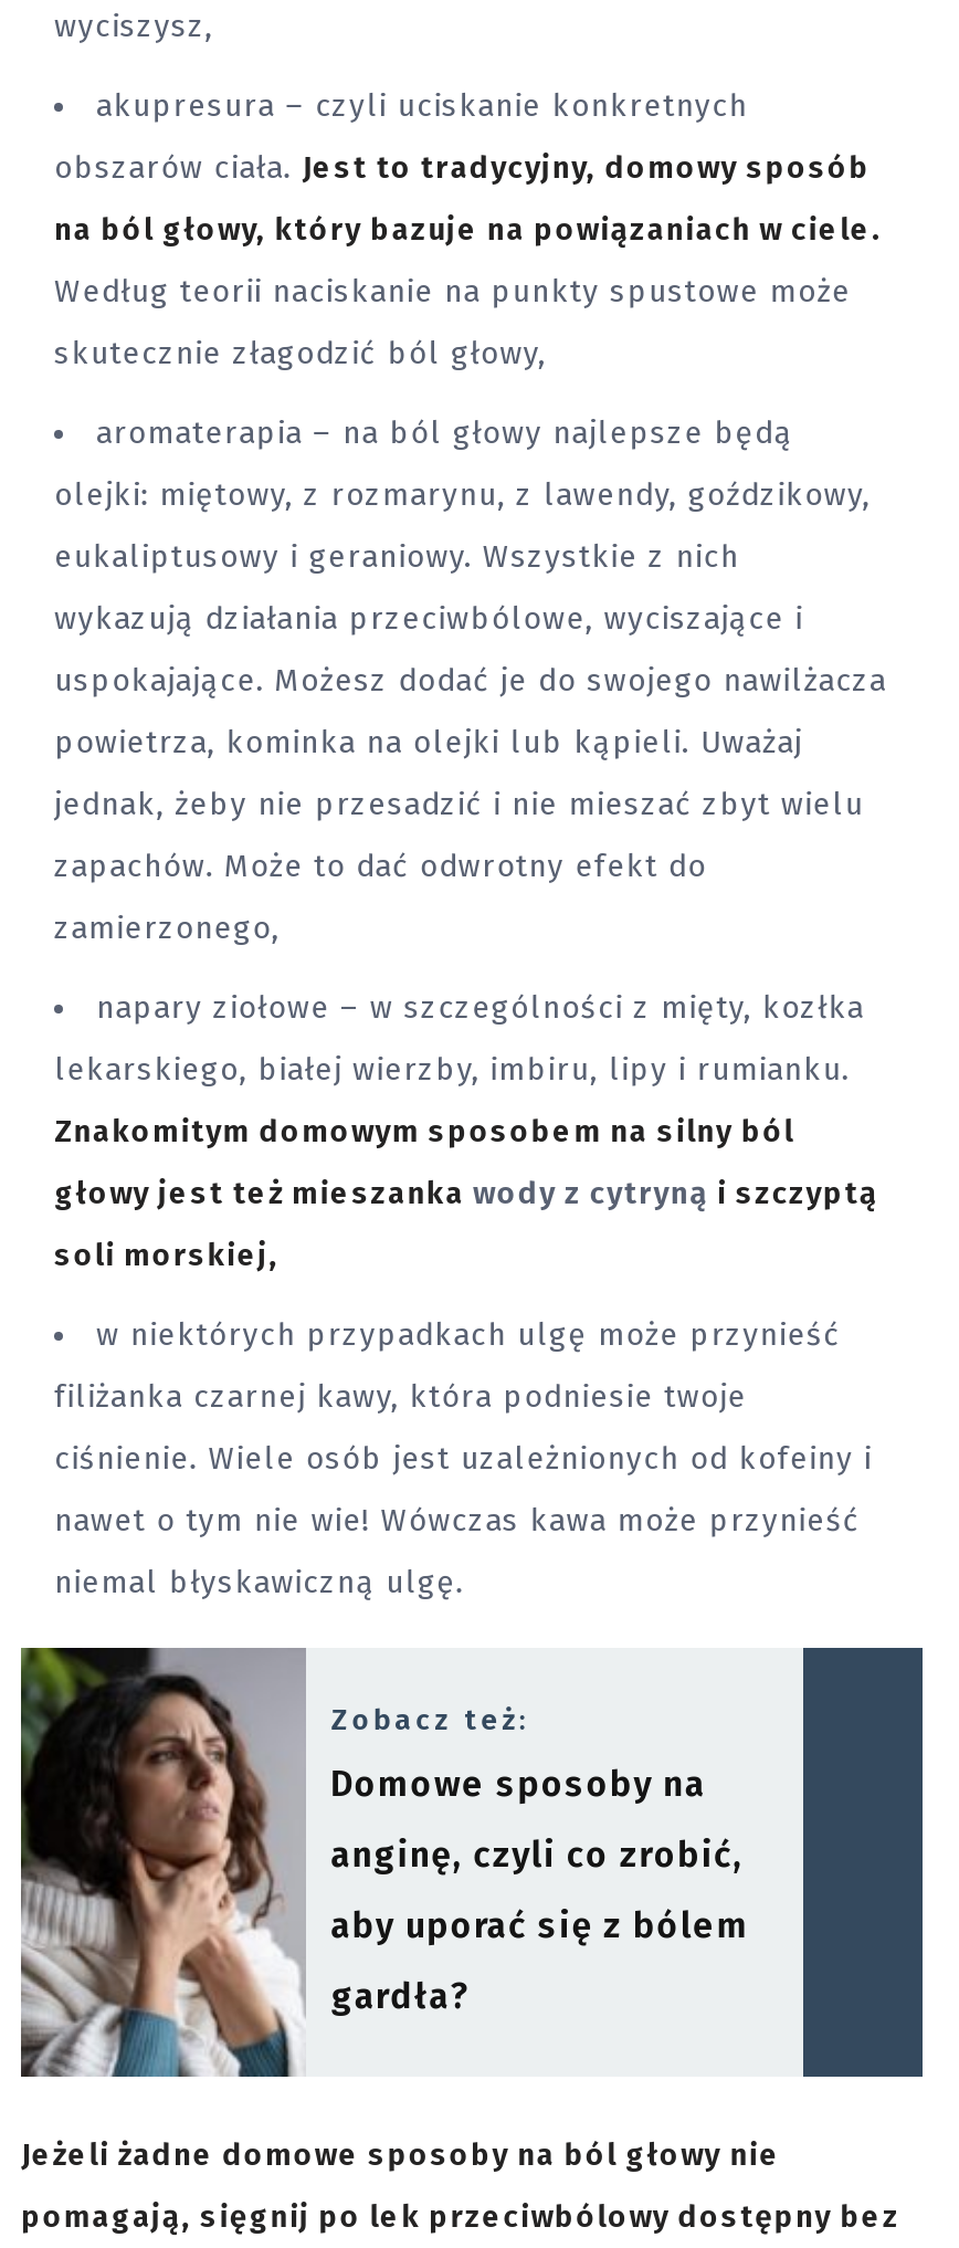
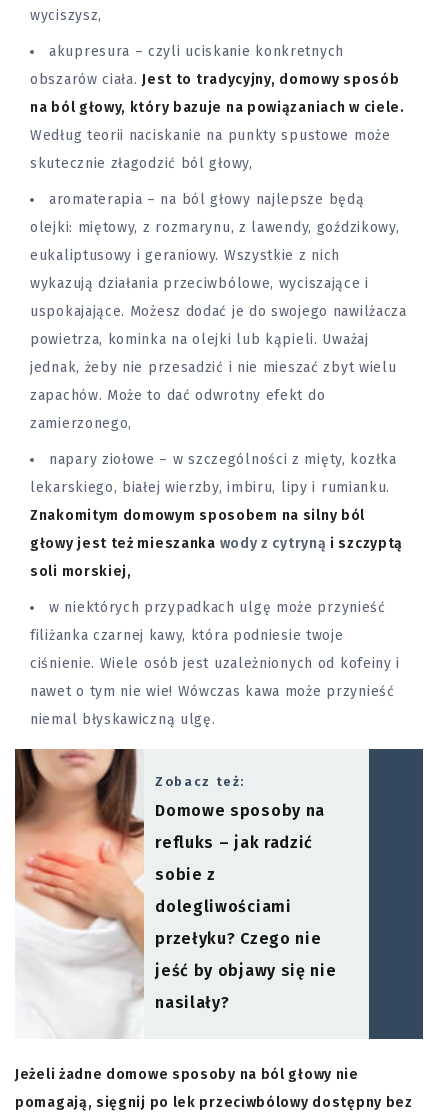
[19,1645,749,2080] [image] | anginę, czyli co zrobić, | aby uporać się z bólem | gardła? -> [14,748,337,1038] [image] | refluks – jak radzić | sobie z | dolegliwościami | przełyku? Czego nie | jeść by objawy się nie | nasilały?

